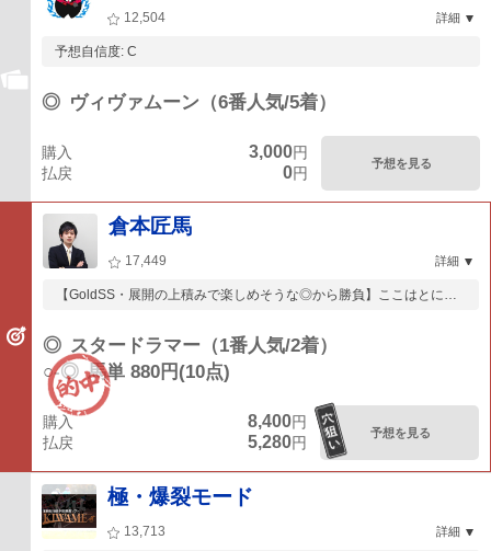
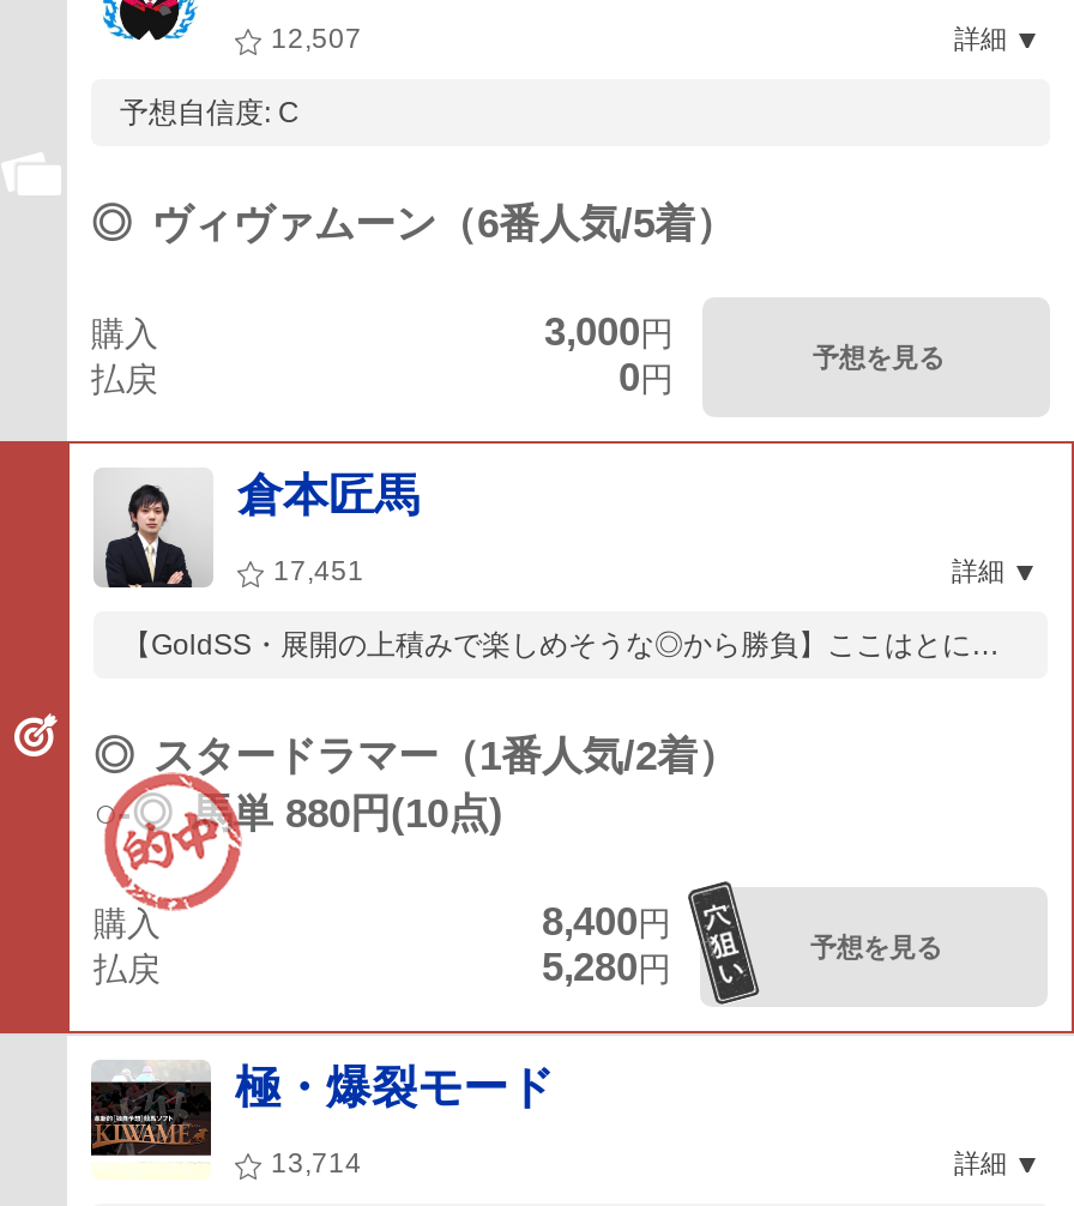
[124,11,165,24] 12,504 -> [271,24,362,53] 12,507
[125,254,167,267] 17,449 -> [273,556,364,585] 17,451
[124,525,165,538] 13,713 -> [271,1148,362,1177] 13,714

